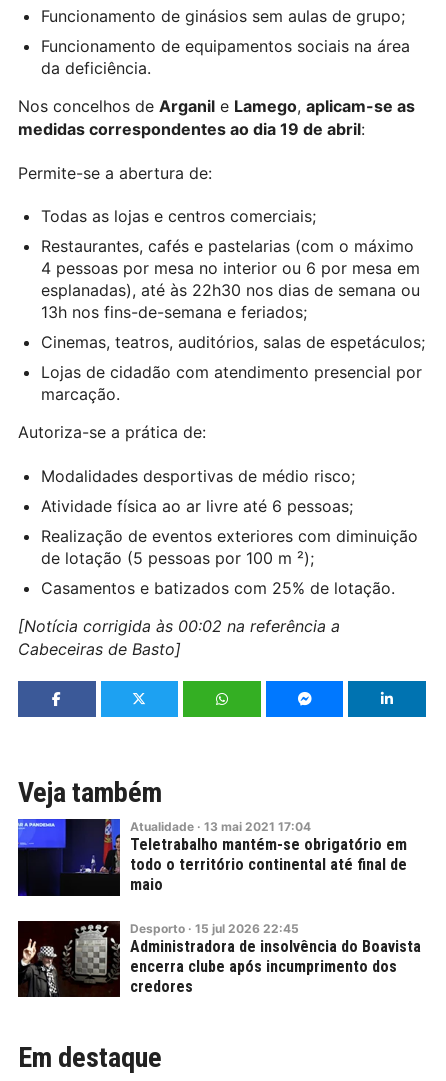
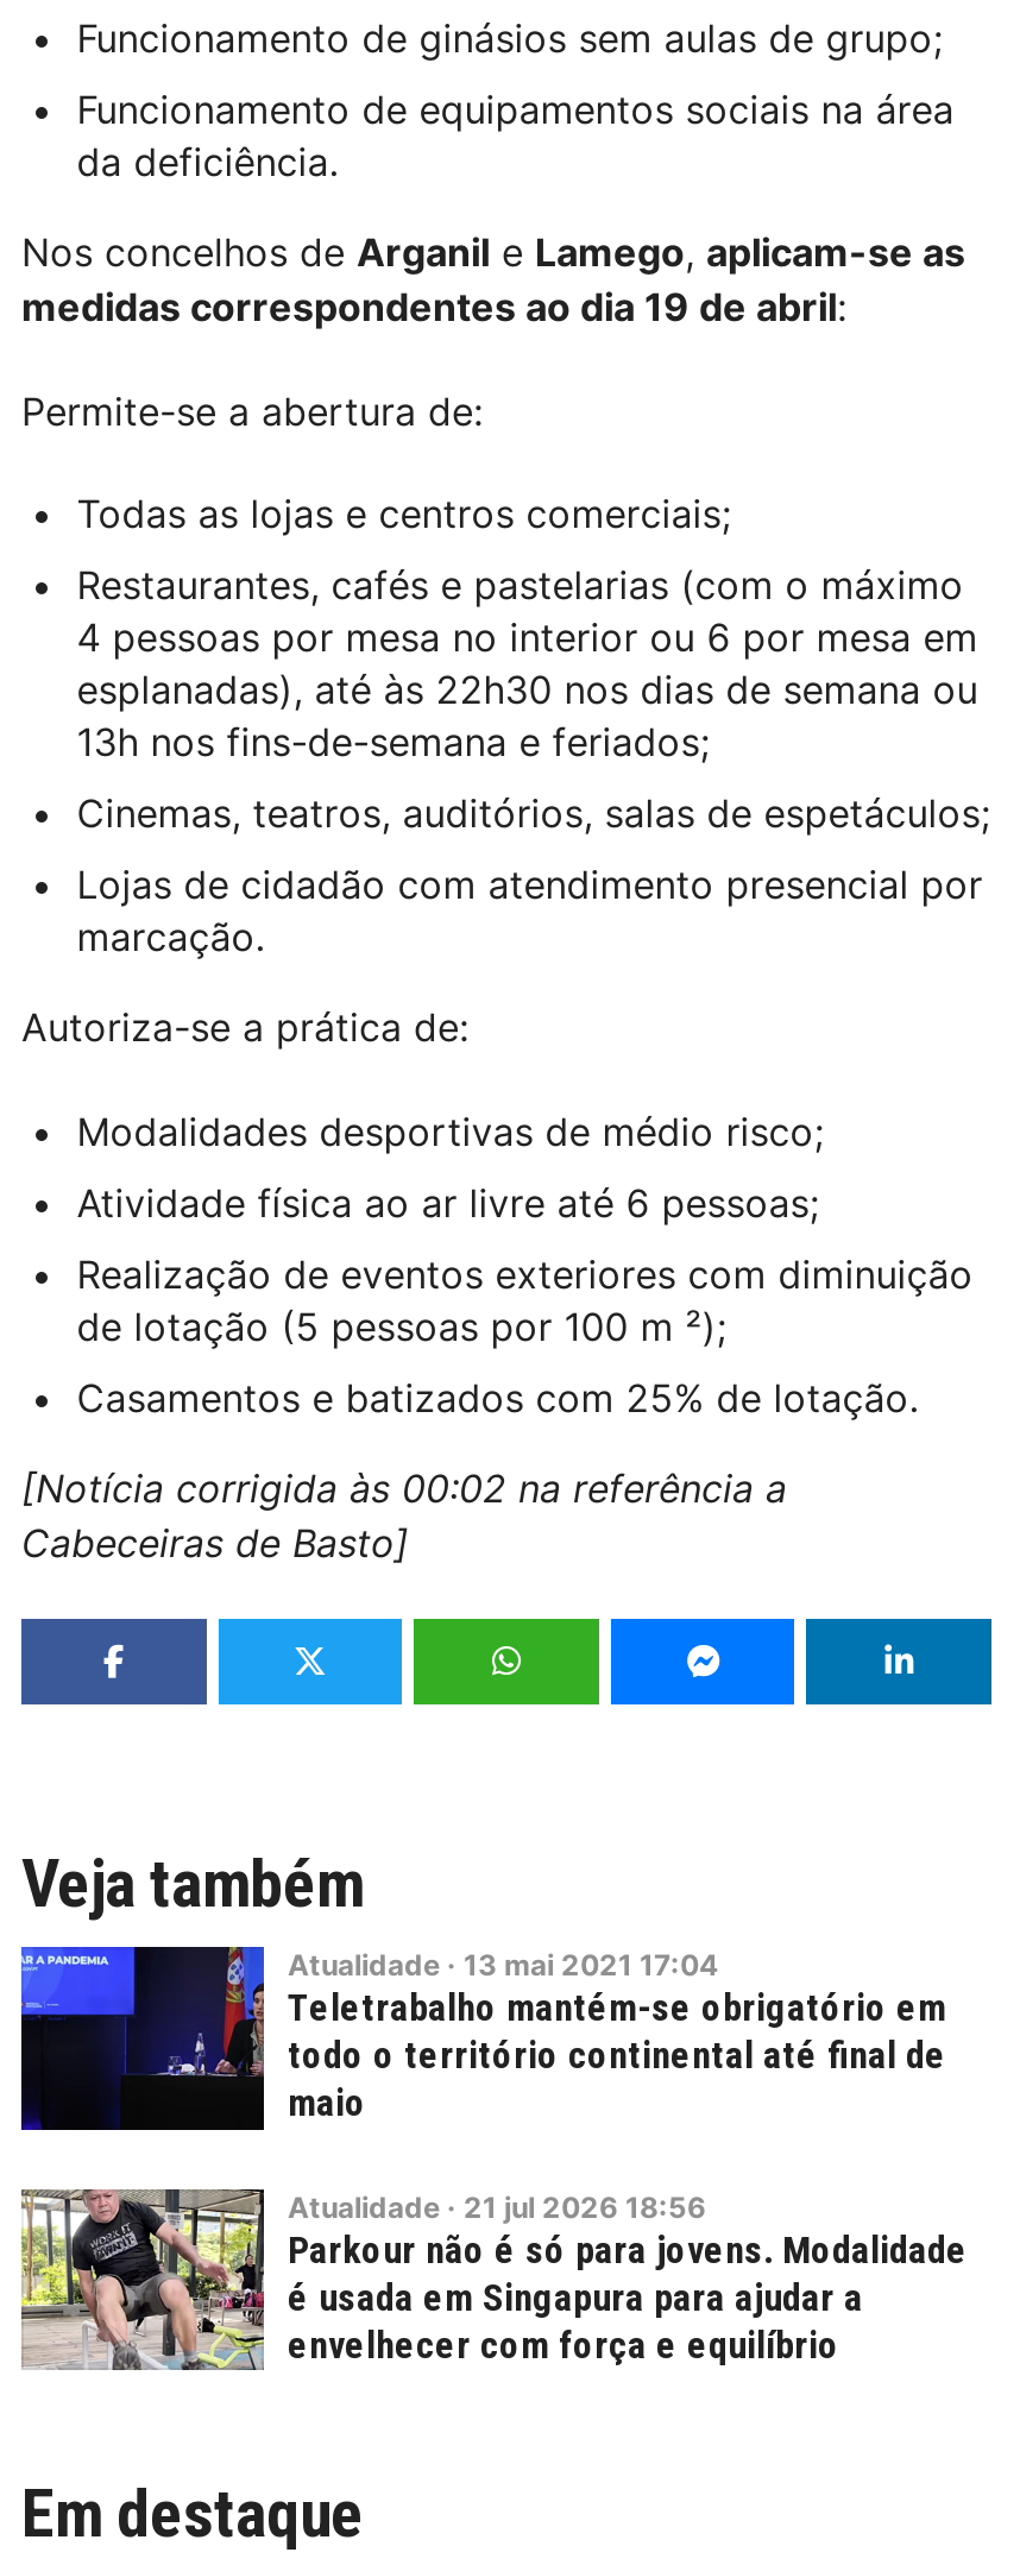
[17,921,421,998] [image] | Desporto · 15 jul 2026 22:45 | Administradora de insolvência do Boavista | encerra clube após incumprimento dos | credores -> [19,2187,968,2372] [image] | Atualidade · 21 jul 2026 18:56 | Parkour não é só para jovens. Modalidade | é usada em Singapura para ajudar a | envelhecer com força e equilíbrio

